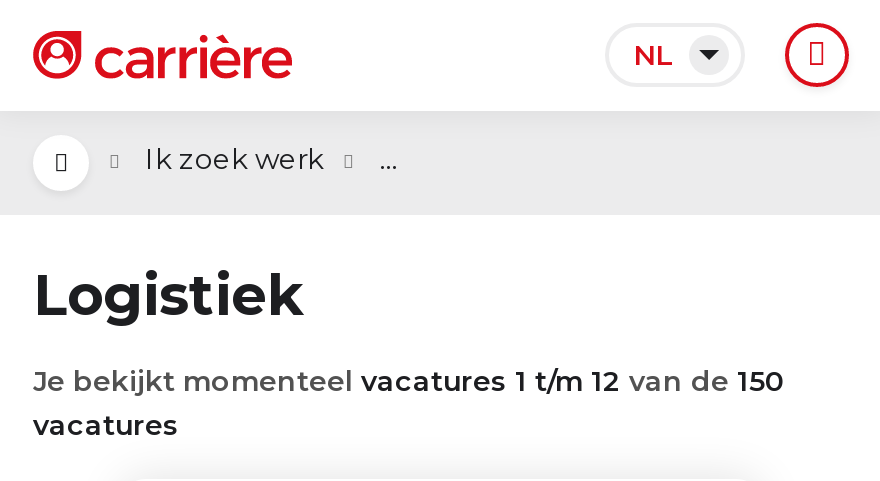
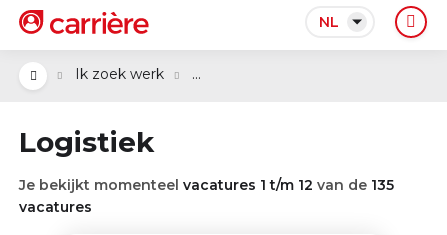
[33,363,785,399] Je bekijkt momenteel vacatures 1 t/m 12 van de 150 -> [19,176,394,194] Je bekijkt momenteel vacatures 1 t/m 12 van de 135

